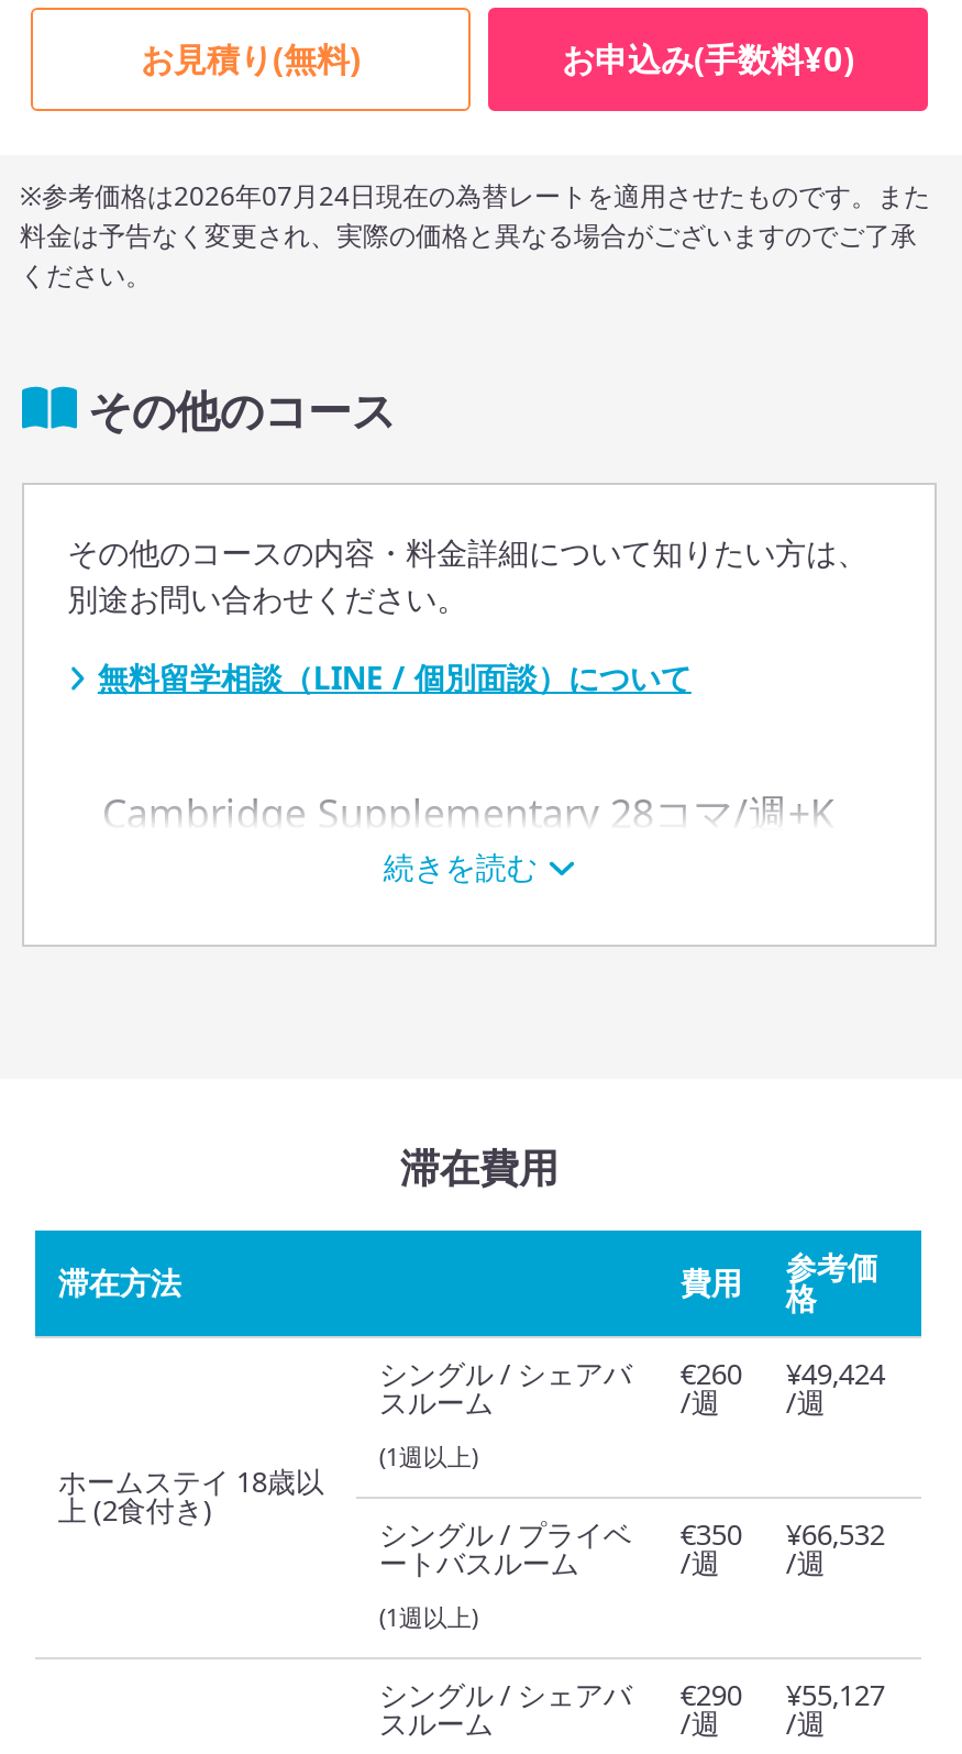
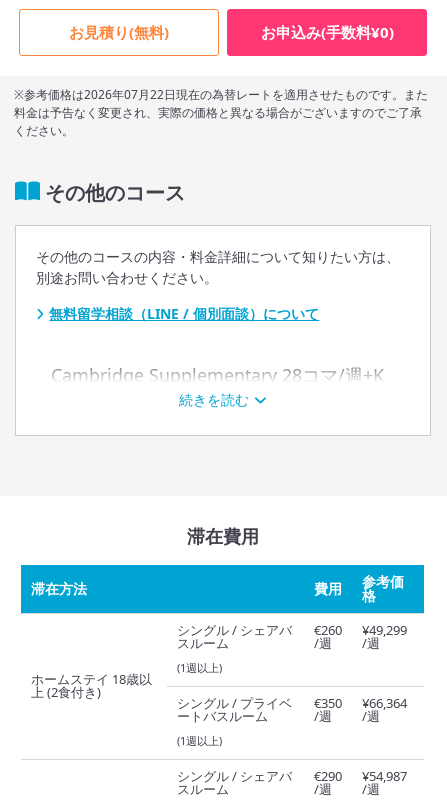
[20,177,930,214] ※参考価格は2026年07月24日現在の為替レートを適用させたものです。また -> [14,86,428,103] ※参考価格は2026年07月22日現在の為替レートを適用させたものです。また
[379,1354,885,1394] シングル / シェアバ €260 ¥49,424 -> [177,621,407,639] シングル / シェアバ €260 ¥49,299
[379,1515,885,1554] シングル / プライベ €350 ¥66,532 -> [177,694,407,712] シングル / プライベ €350 ¥66,364
[379,1675,885,1715] シングル / シェアバ €290 ¥55,127 -> [177,767,407,785] シングル / シェアバ €290 ¥54,987

